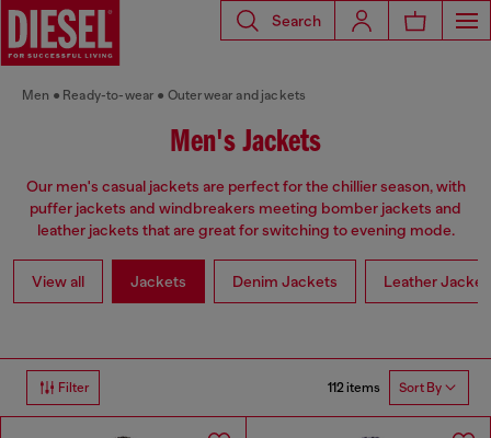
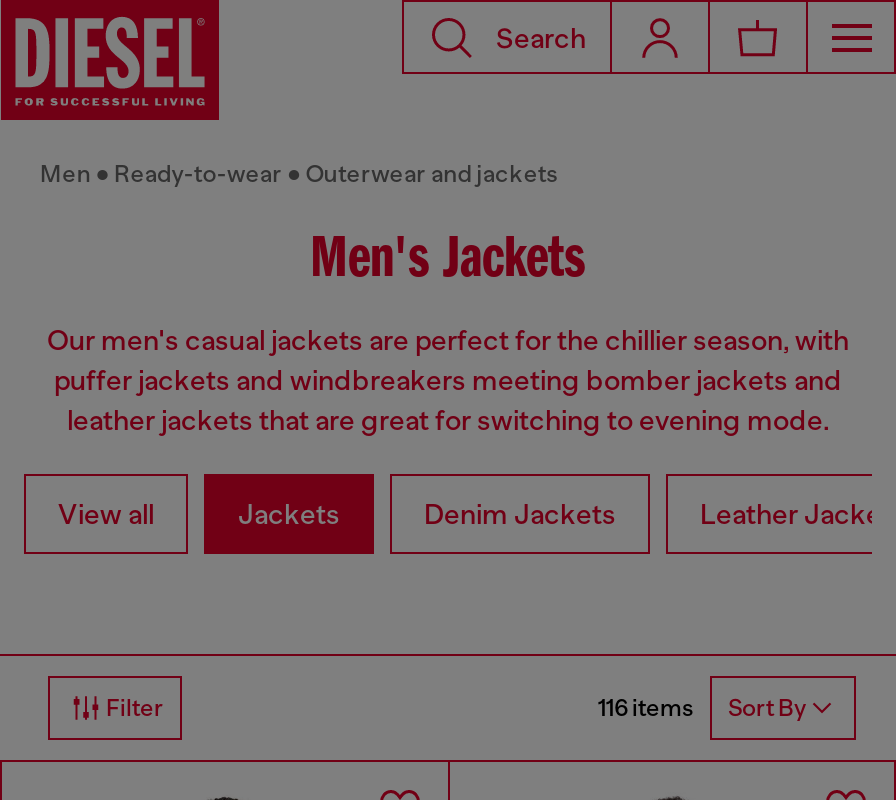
[328,380,442,396] 112 items Sort By -> [598,694,806,723] 116 items Sort By

